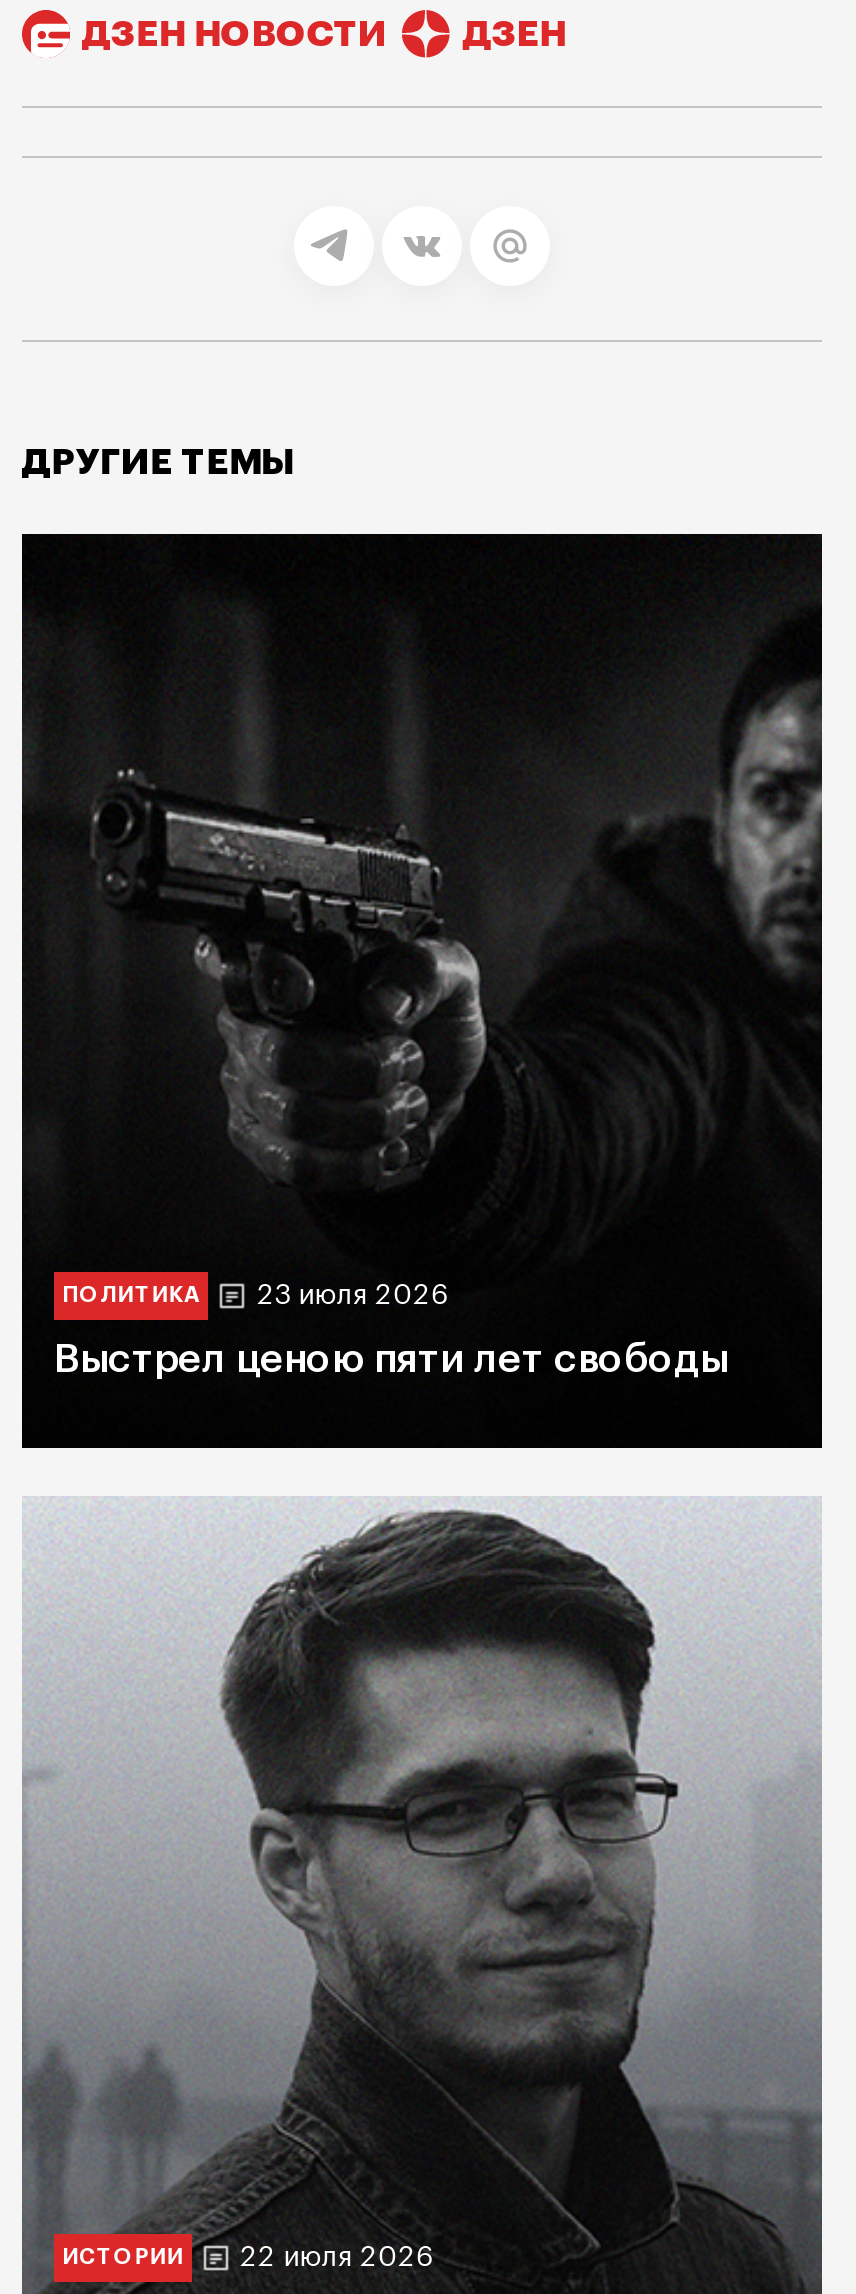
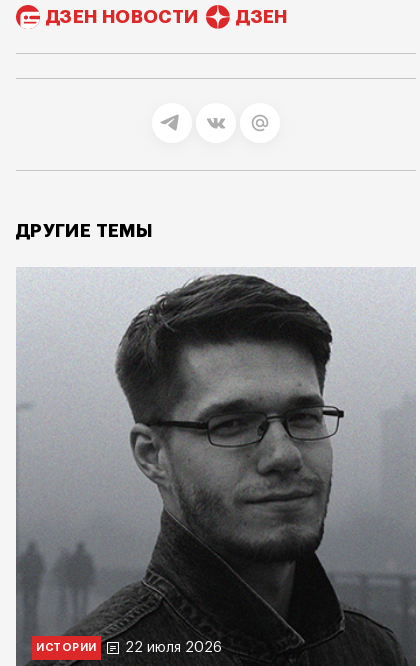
[20,532,824,1450] [image] | ПОЛИТИКА | 23 июля 2026 | Выстрел ценою пяти лет свободы -> none

